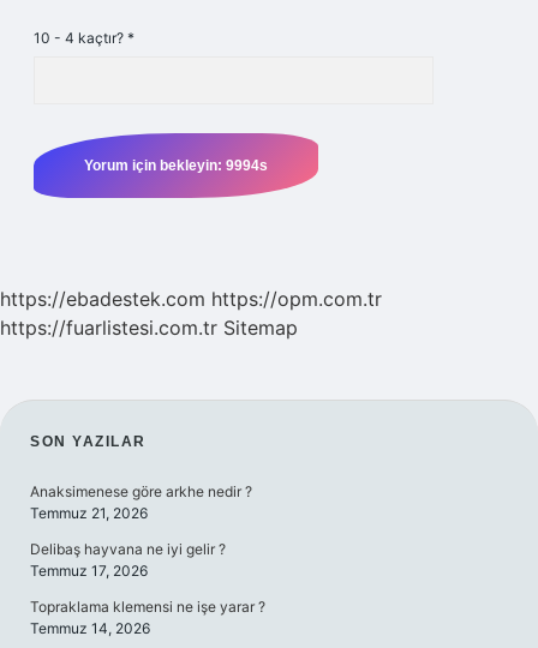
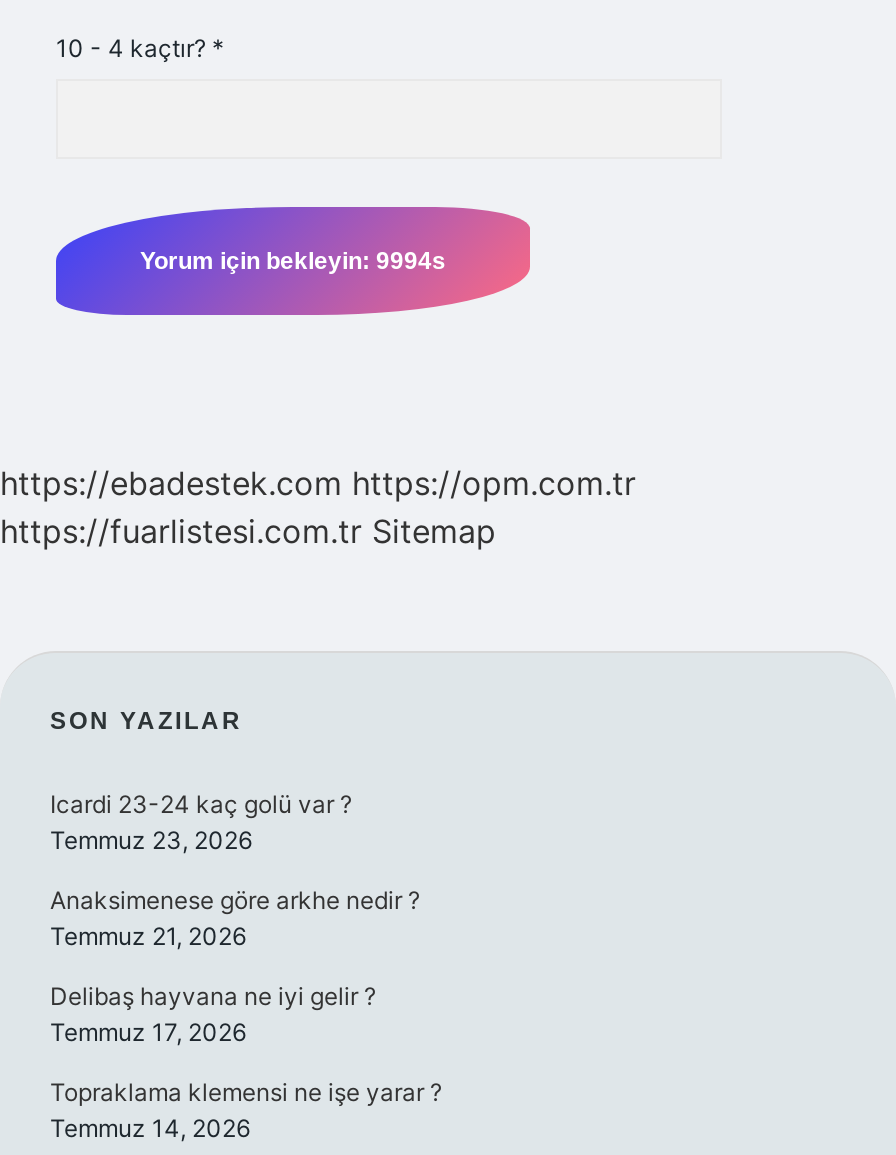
none -> [50,789,352,855] Icardi 23-24 kaç golü var ? | Temmuz 23, 2026

